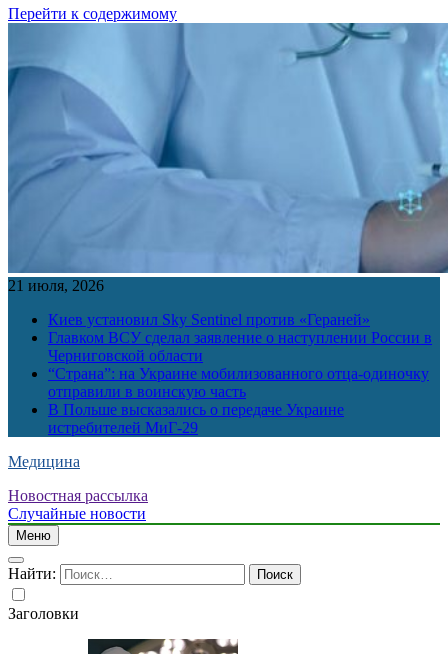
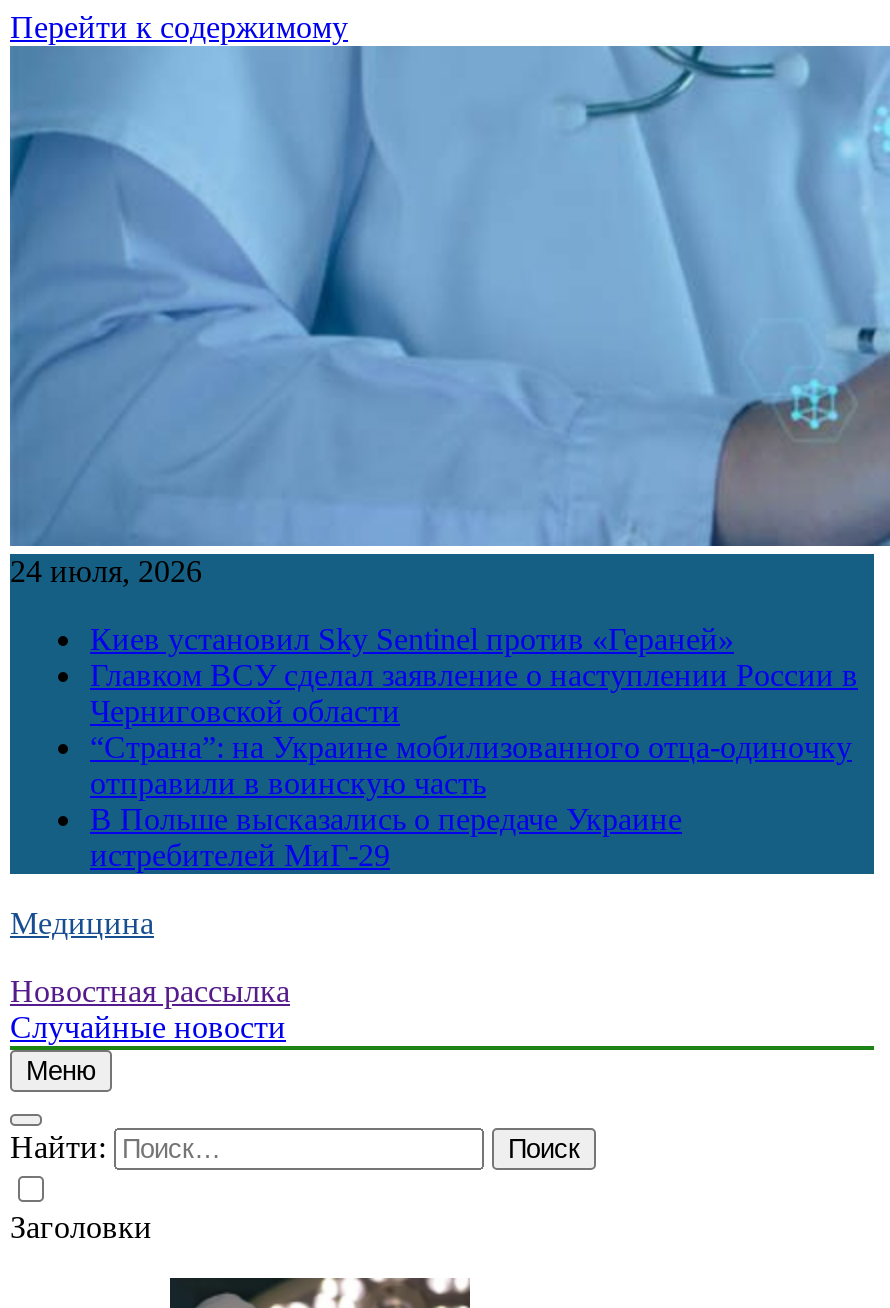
[8,277,104,294] 21 июля, 2026 -> [10,554,202,588] 24 июля, 2026

